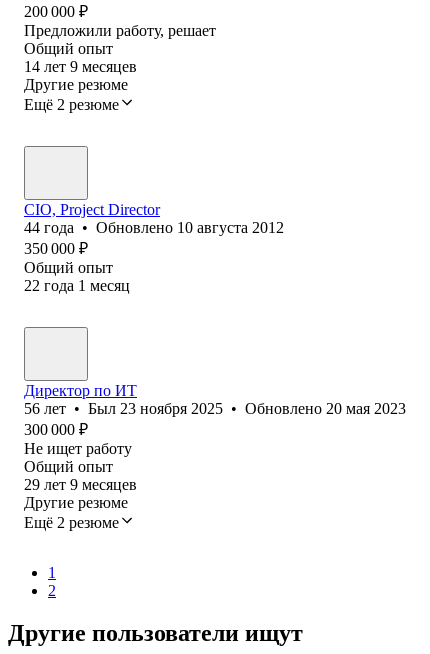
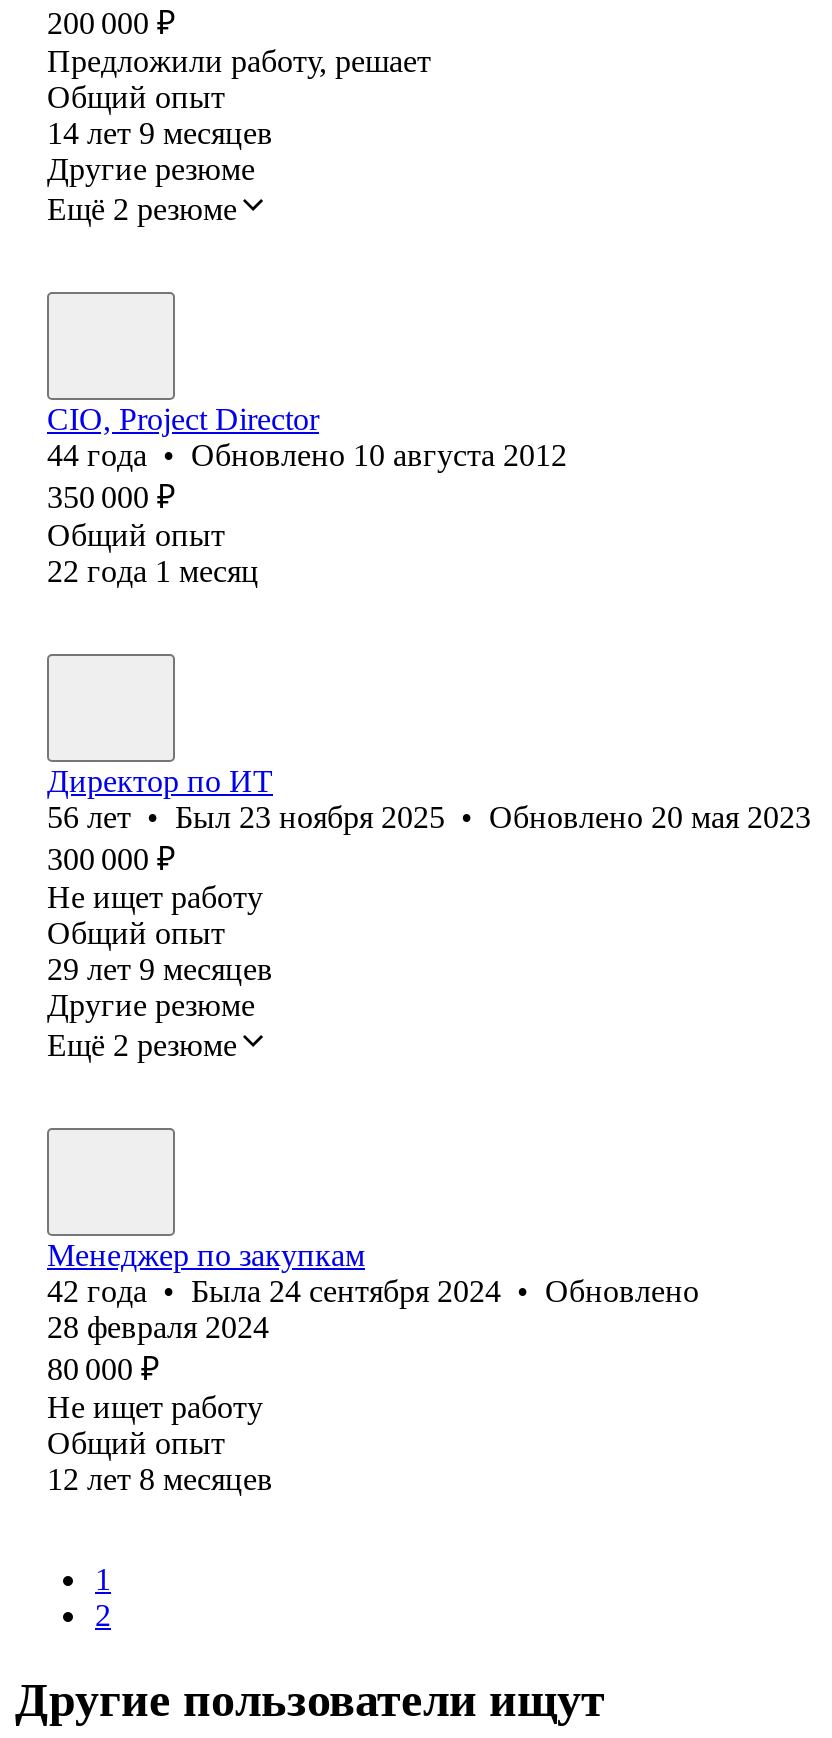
none -> [47,1238,699,1496] Менеджер по закупкам | 42 года • Была 24 сентября 2024 • Обновлено | 28 февраля 2024 | 80 000 ₽ | Не ищет работу | Общий опыт | 12 лет 8 месяцев

